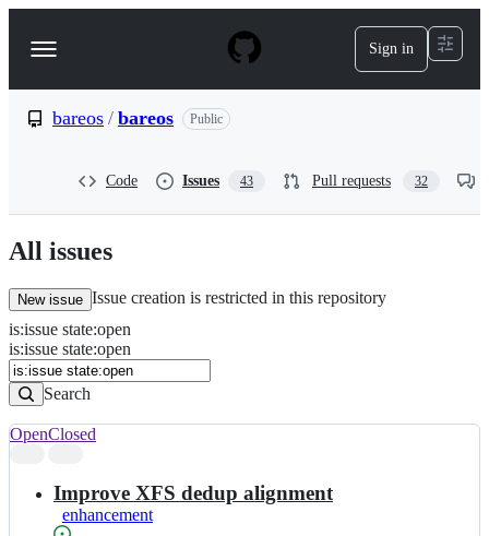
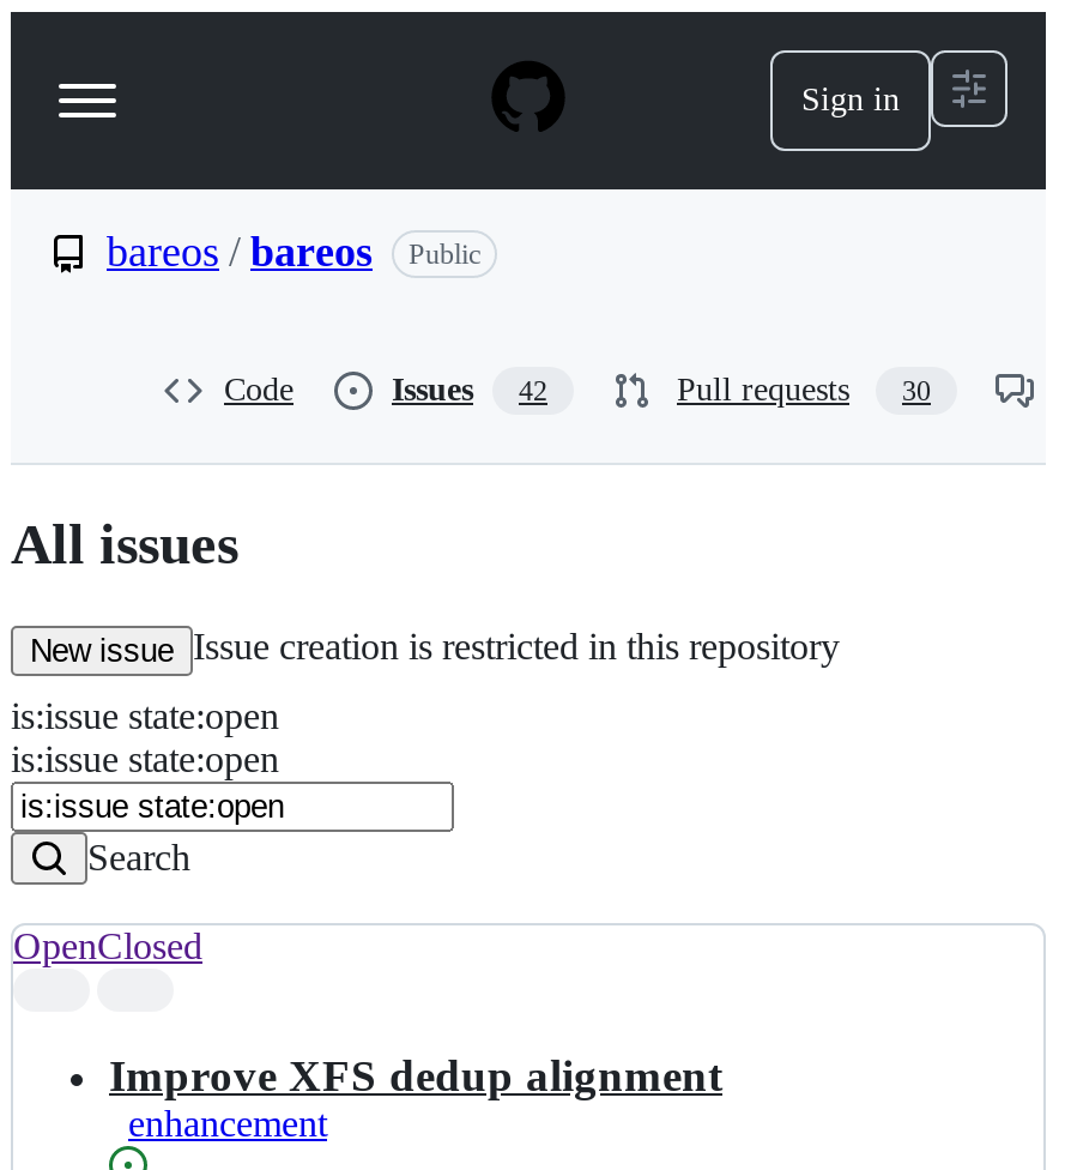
[182,172,253,189] Issues 43 -> [392,372,547,408] Issues 42
[312,172,428,189] Pull requests 32 -> [677,372,931,408] Pull requests 30

